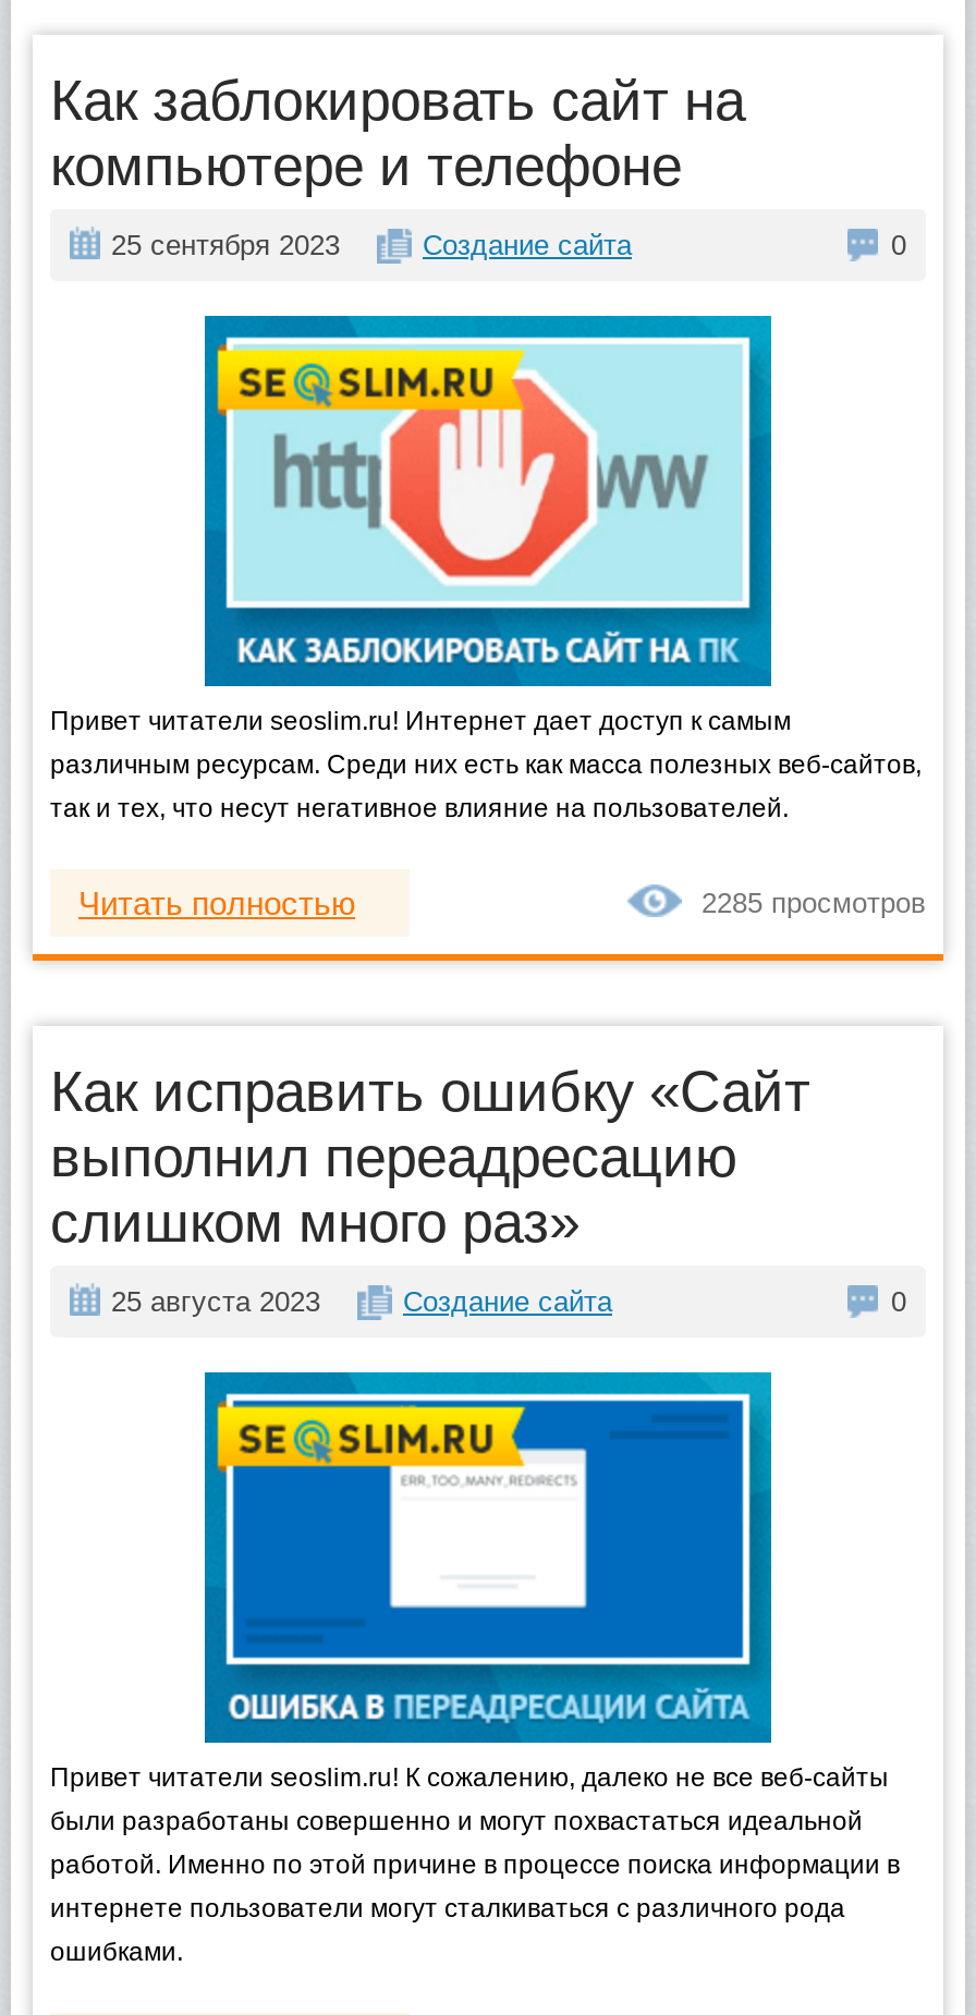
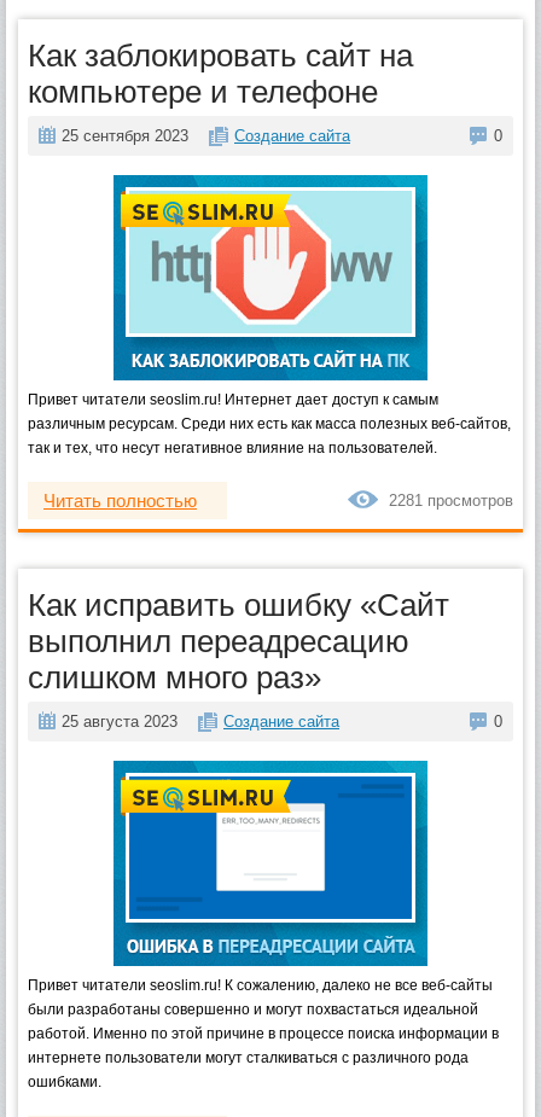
[701,887,926,919] 2285 просмотров -> [389,491,513,510] 2281 просмотров

